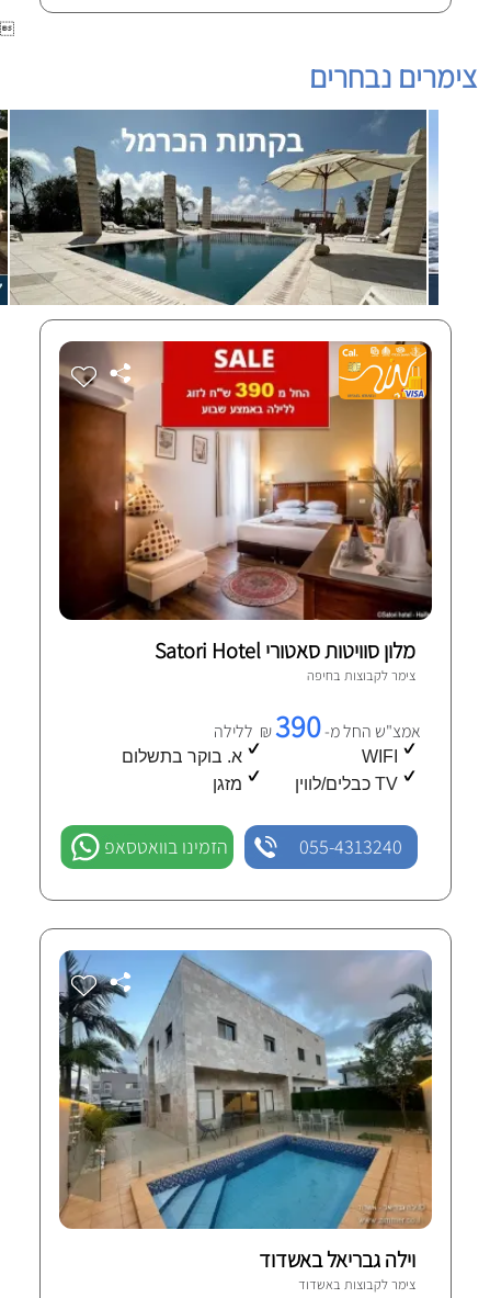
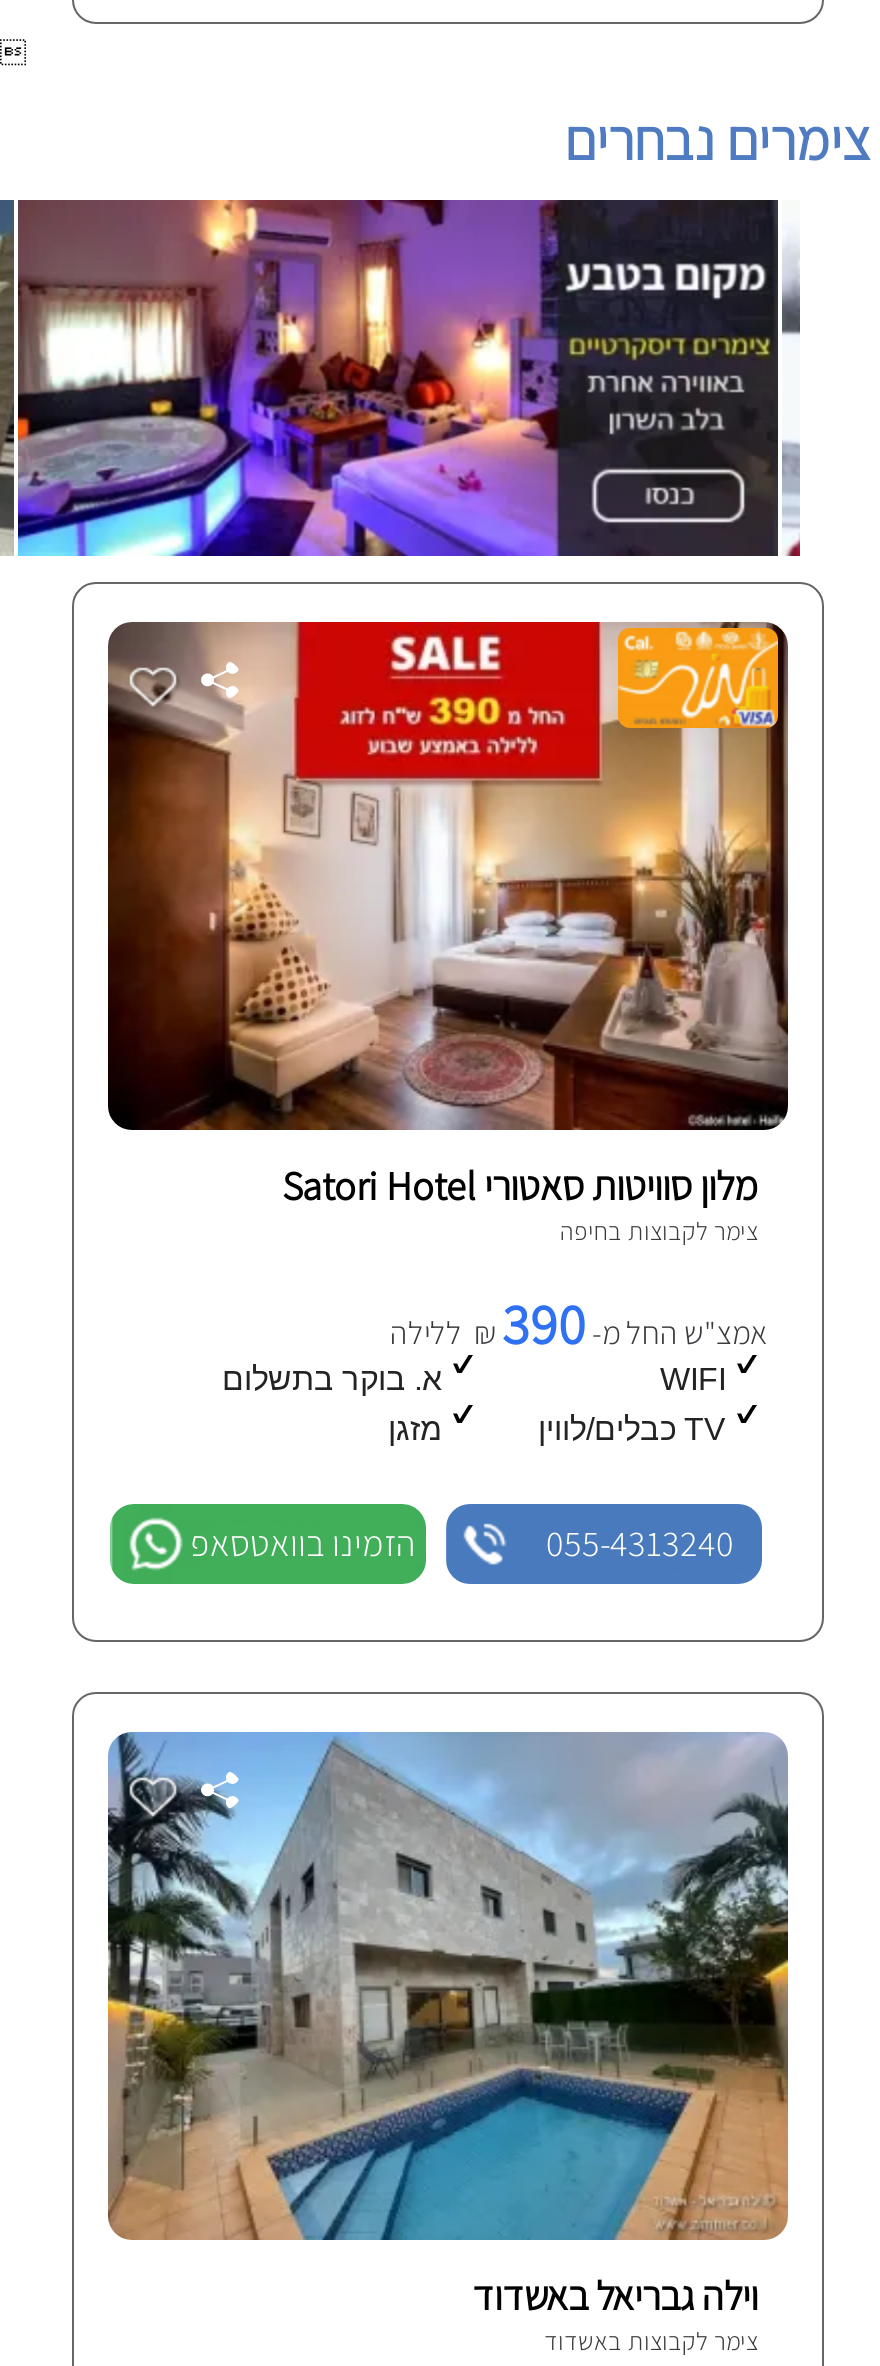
[3,109,440,306] [image] -> [6,198,802,558] [image]

